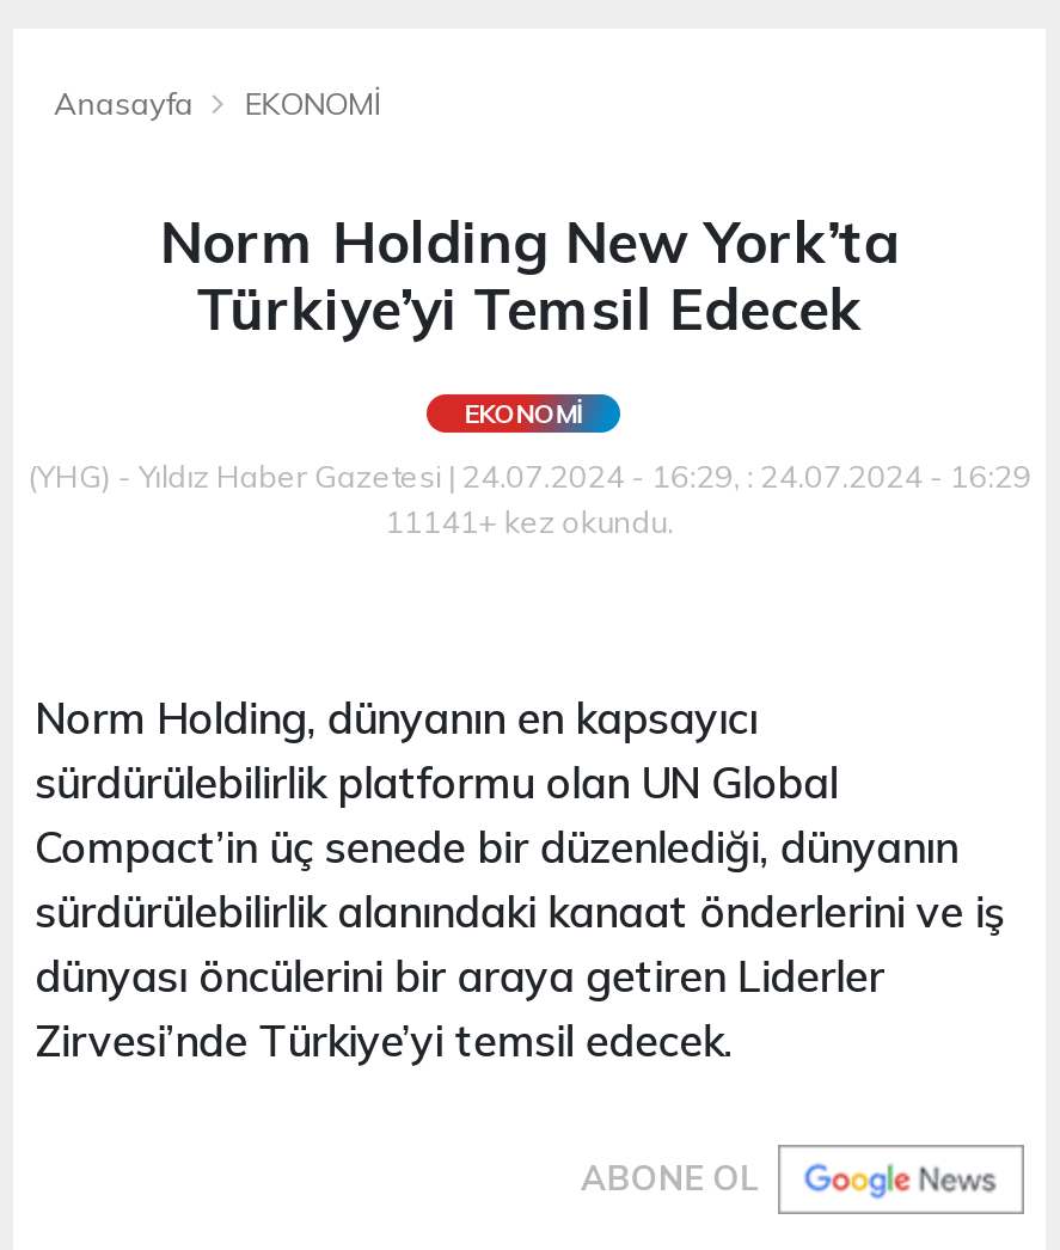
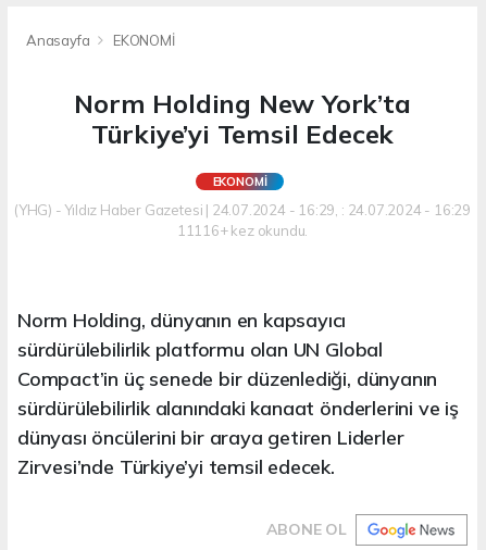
[385,501,674,540] 11141+ kez okundu. -> [177,222,308,239] 11116+ kez okundu.

